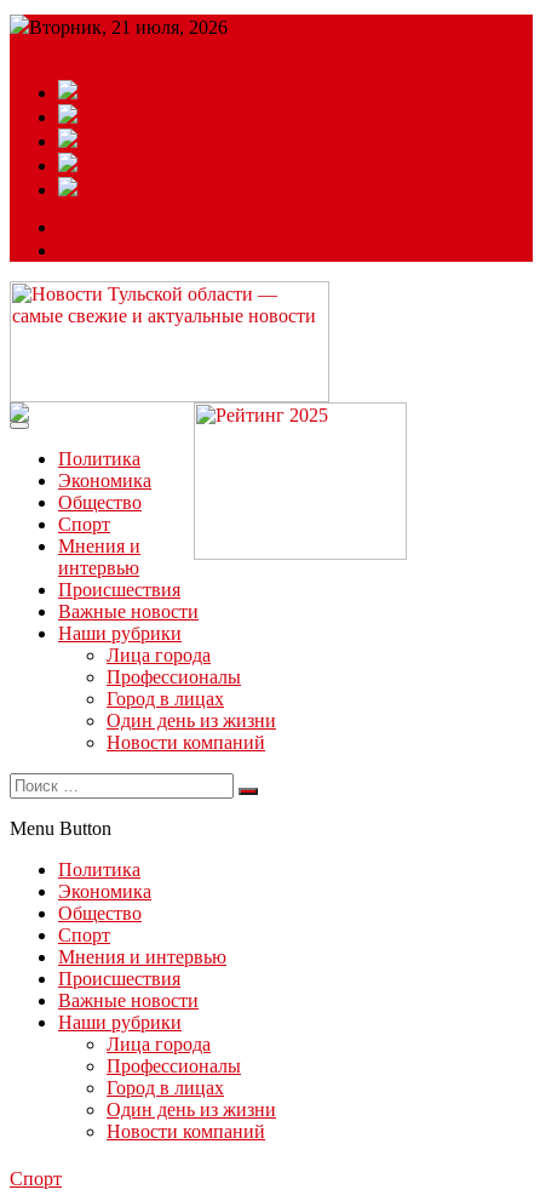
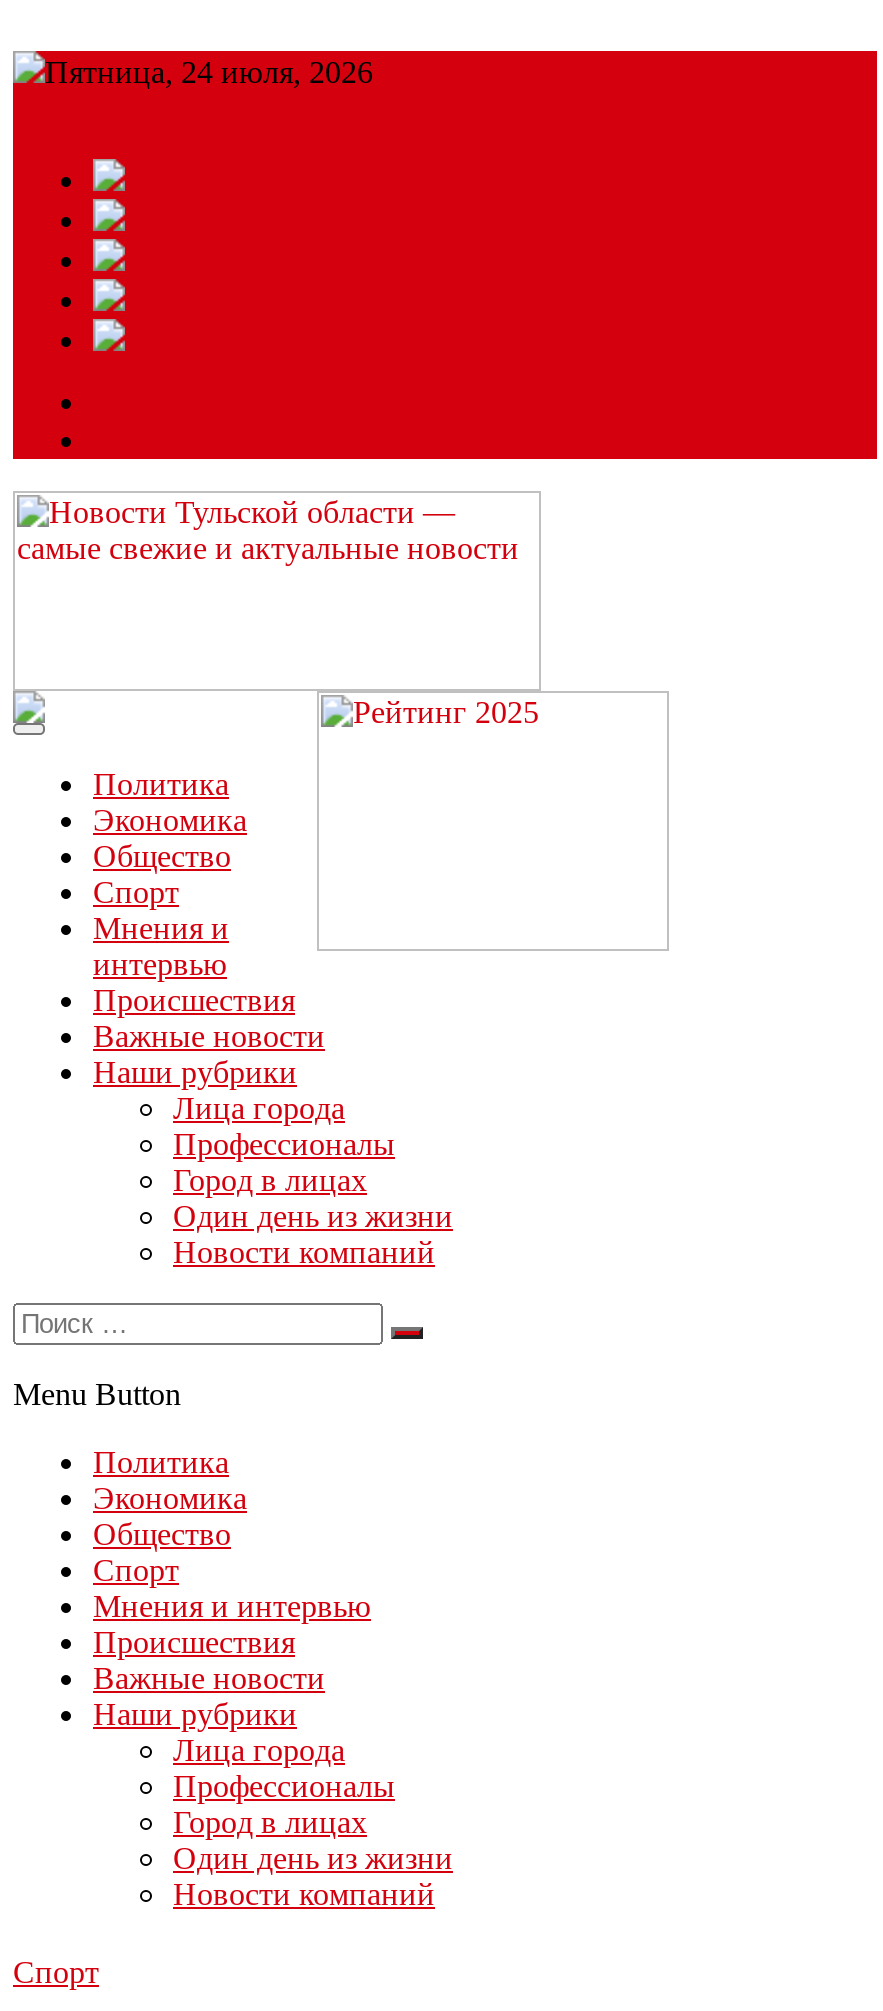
[29,17,228,38] Вторник, 21 июля, 2026 -> [45,55,373,89] Пятница, 24 июля, 2026

